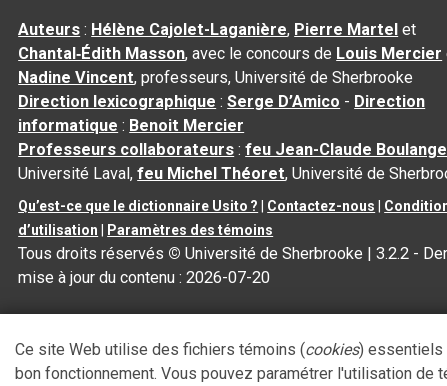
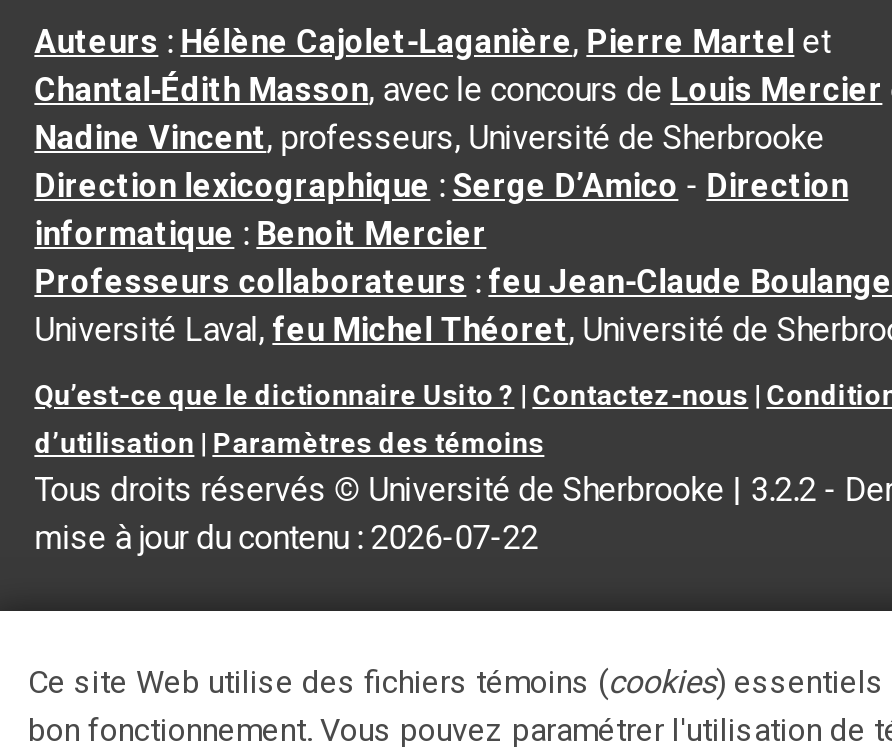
[18,267,270,286] mise à jour du contenu : 2026-07-20 -> [34,518,538,556] mise à jour du contenu : 2026-07-22

